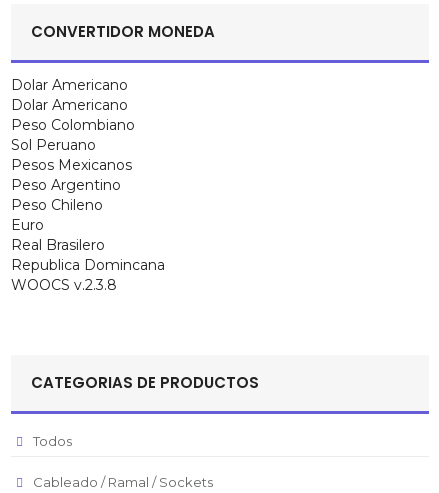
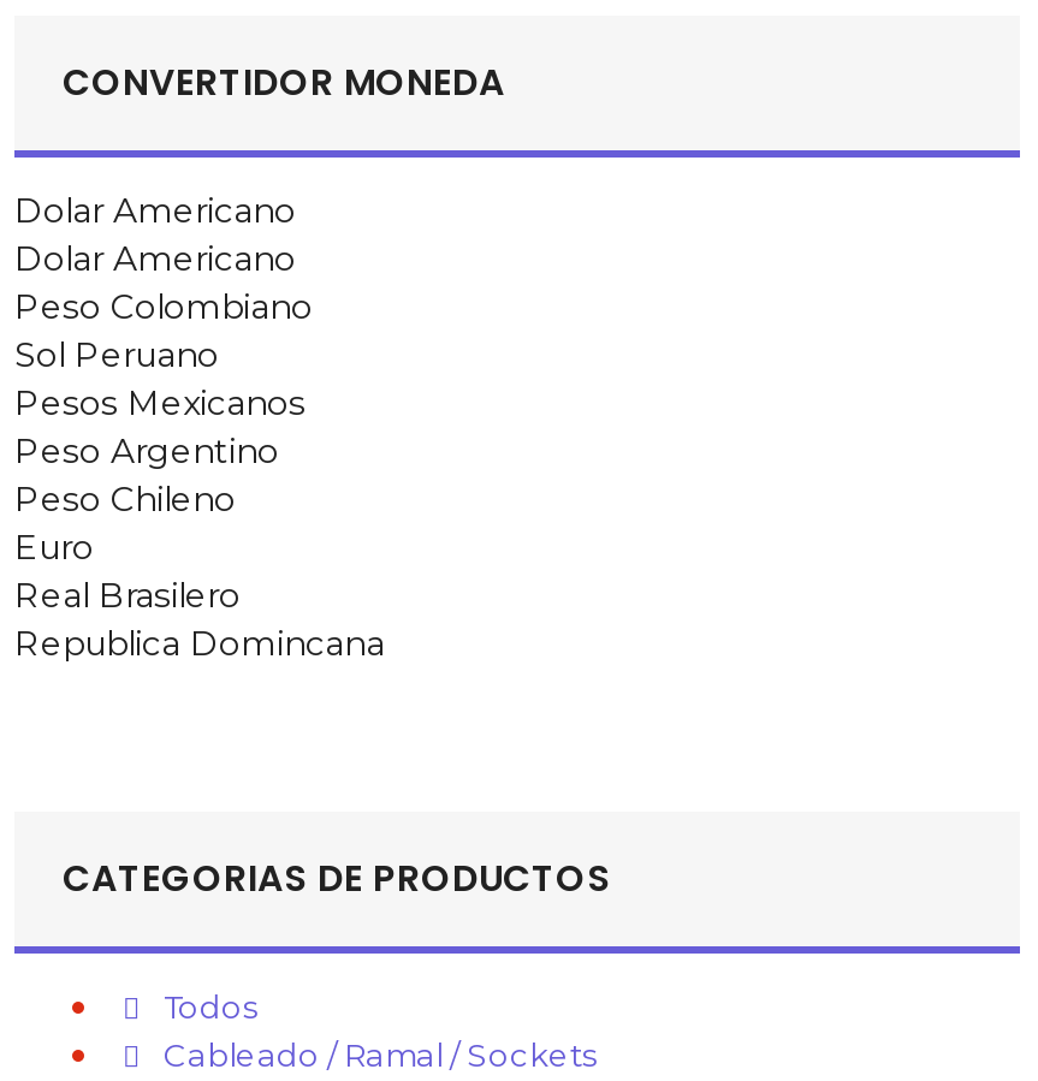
[11,276,117,294] WOOCS v.2.3.8 -> none

